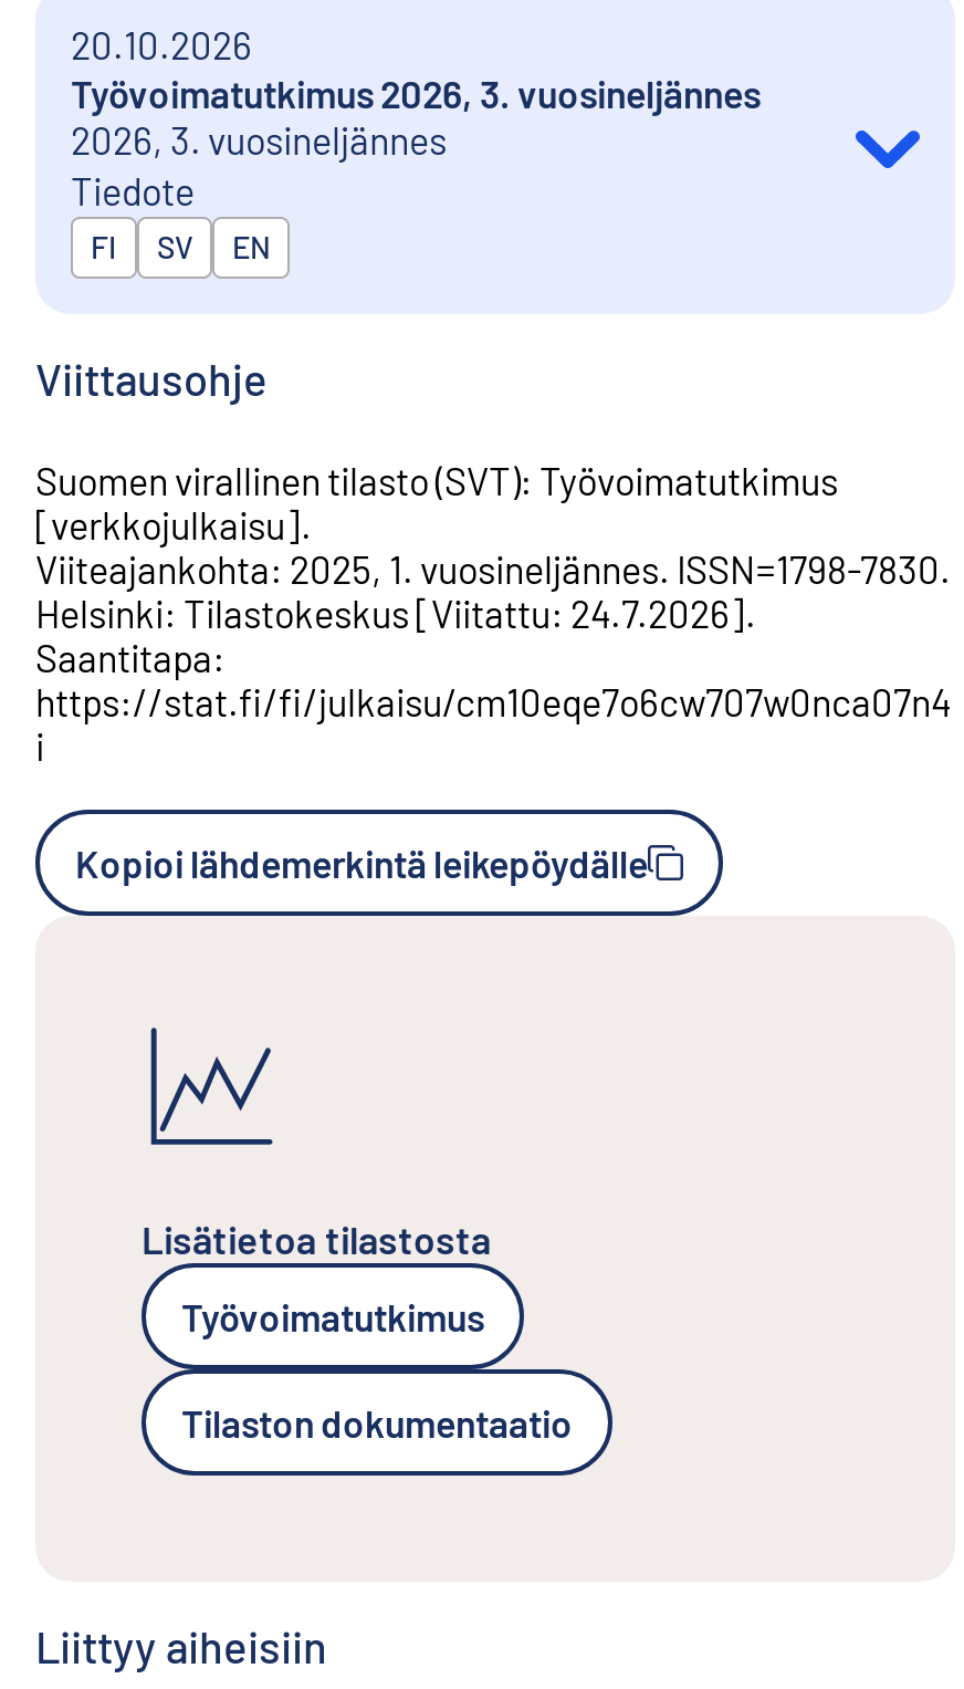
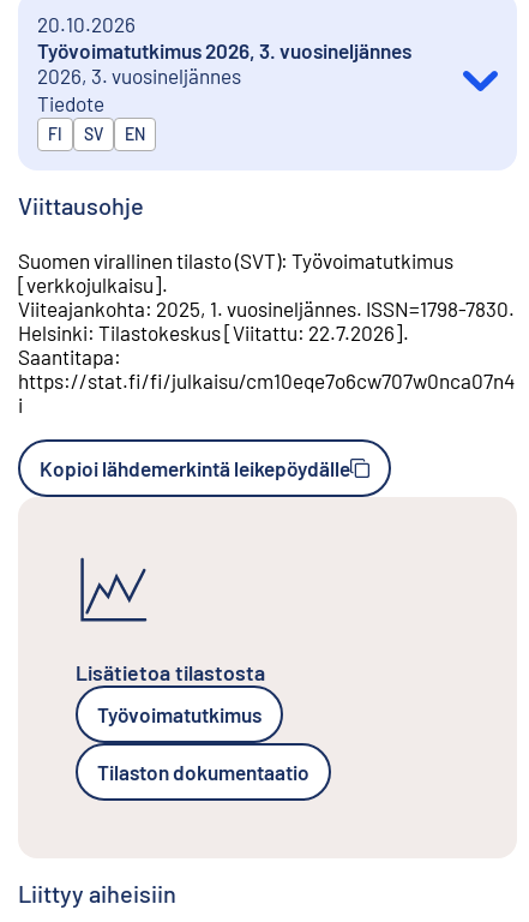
[35,590,756,635] Helsinki: Tilastokeskus [Viitattu: 24.7.2026]. -> [18,320,409,344] Helsinki: Tilastokeskus [Viitattu: 22.7.2026].

